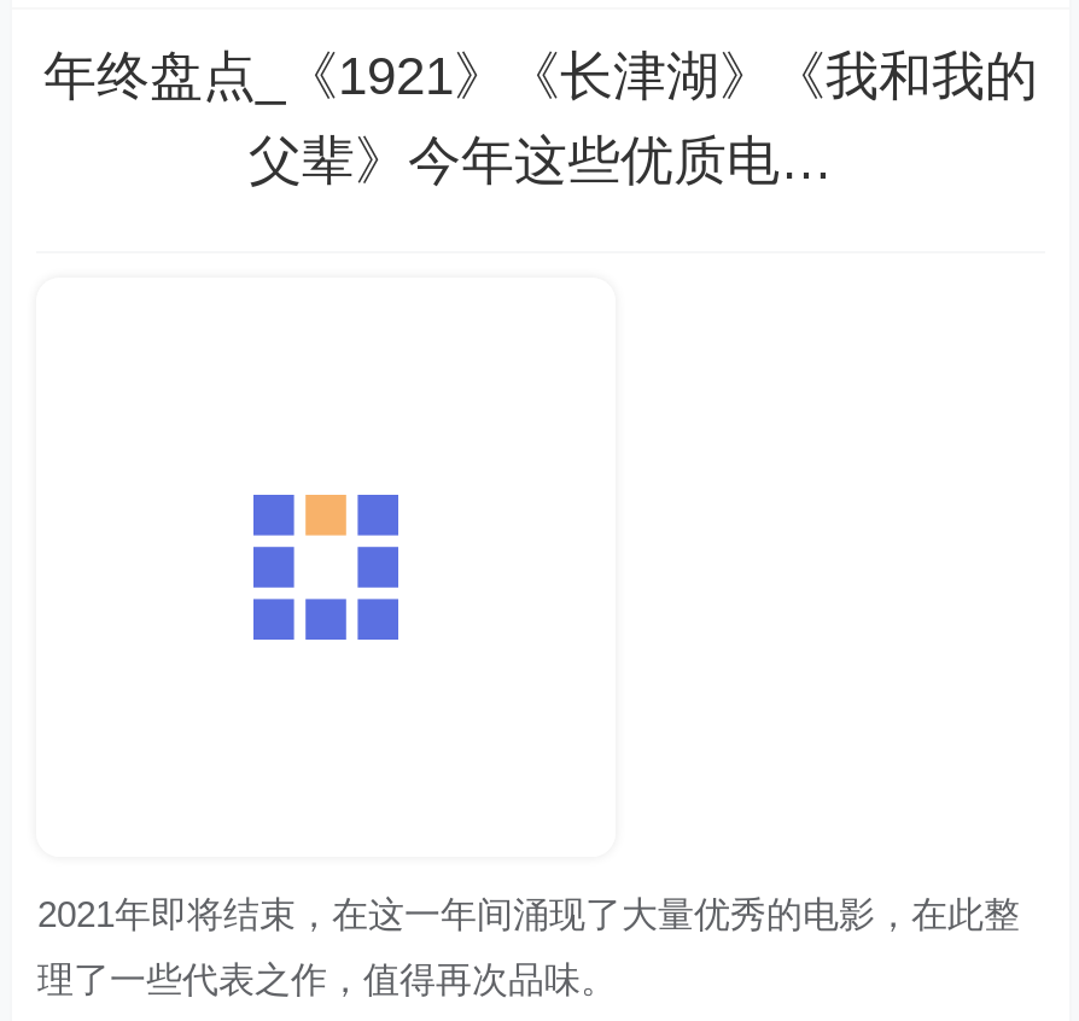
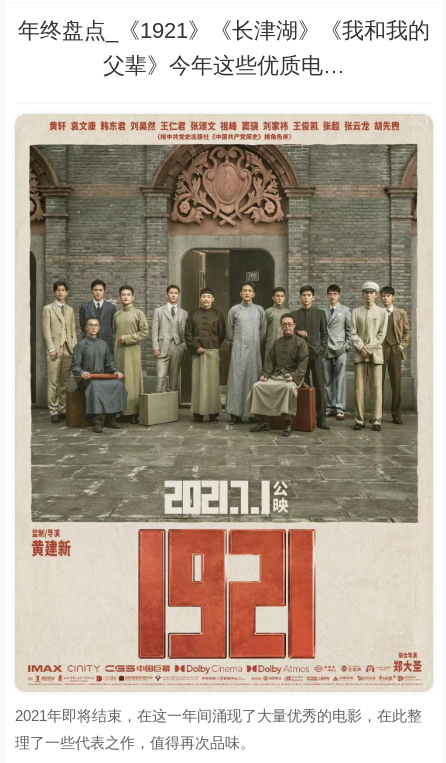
none -> [15,114,433,692] [image]

